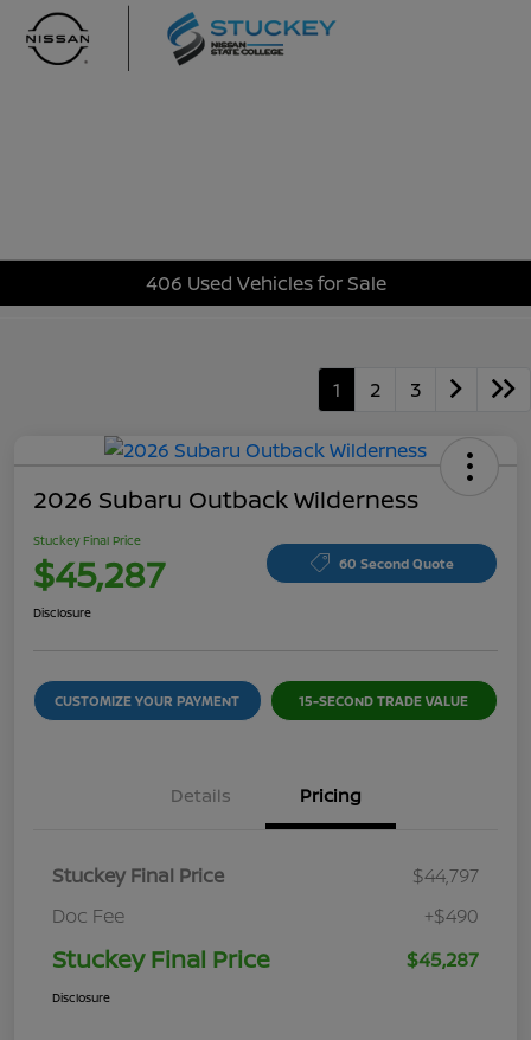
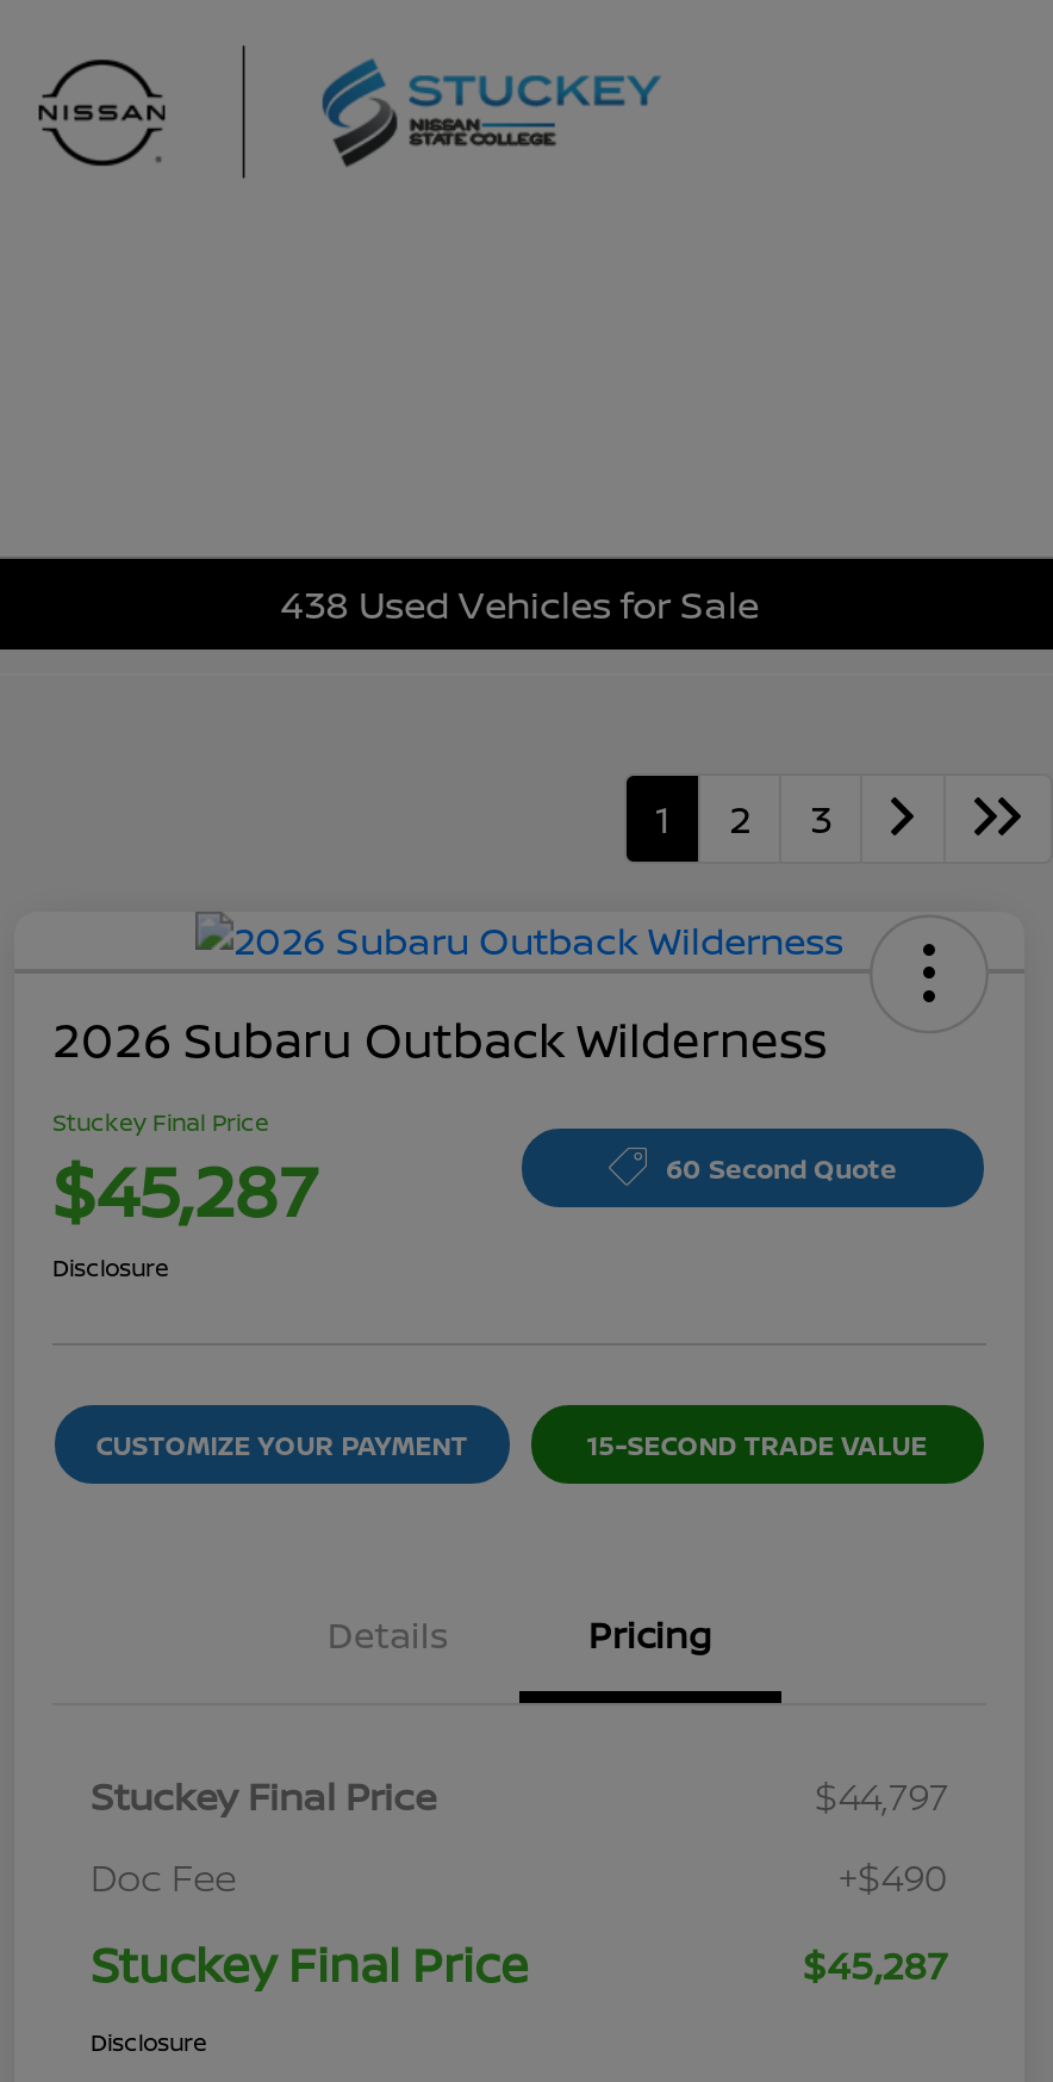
[145,270,386,296] 406 Used Vehicles for Sale -> [280,577,759,629] 438 Used Vehicles for Sale

